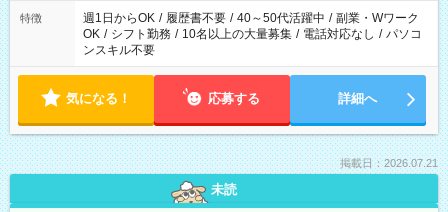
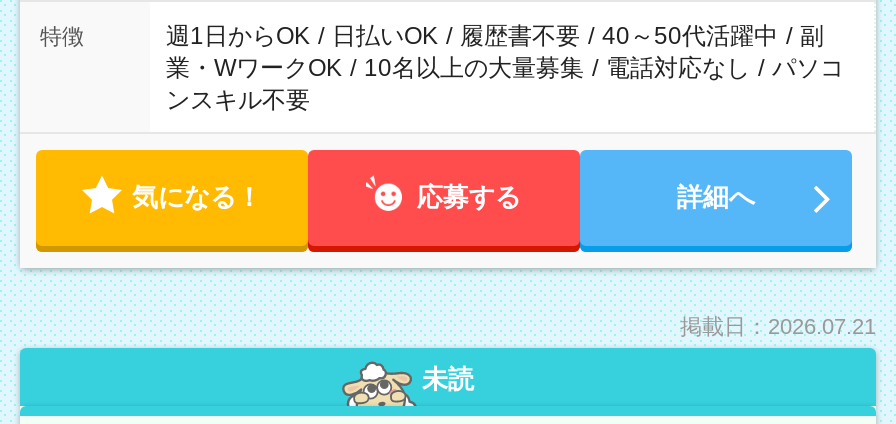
[83,11,422,41] 週1日からOK / 履歴書不要 / 40～50代活躍中 / 副業・Wワーク | OK / シフト勤務 / 10名以上の大量募集 / 電話対応なし / パソコ -> [166,22,844,82] 週1日からOK / 日払いOK / 履歴書不要 / 40～50代活躍中 / 副 | 業・WワークOK / 10名以上の大量募集 / 電話対応なし / パソコ

